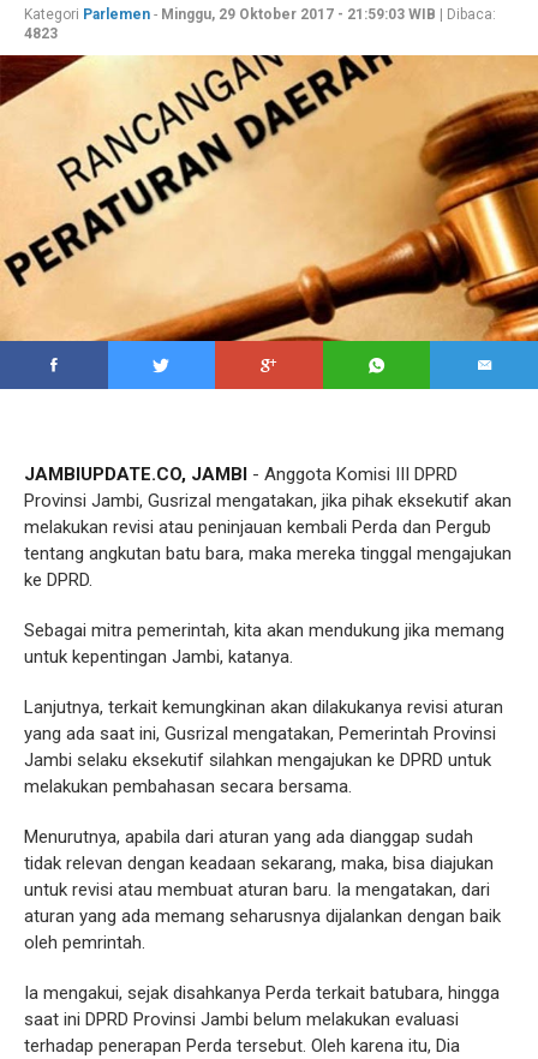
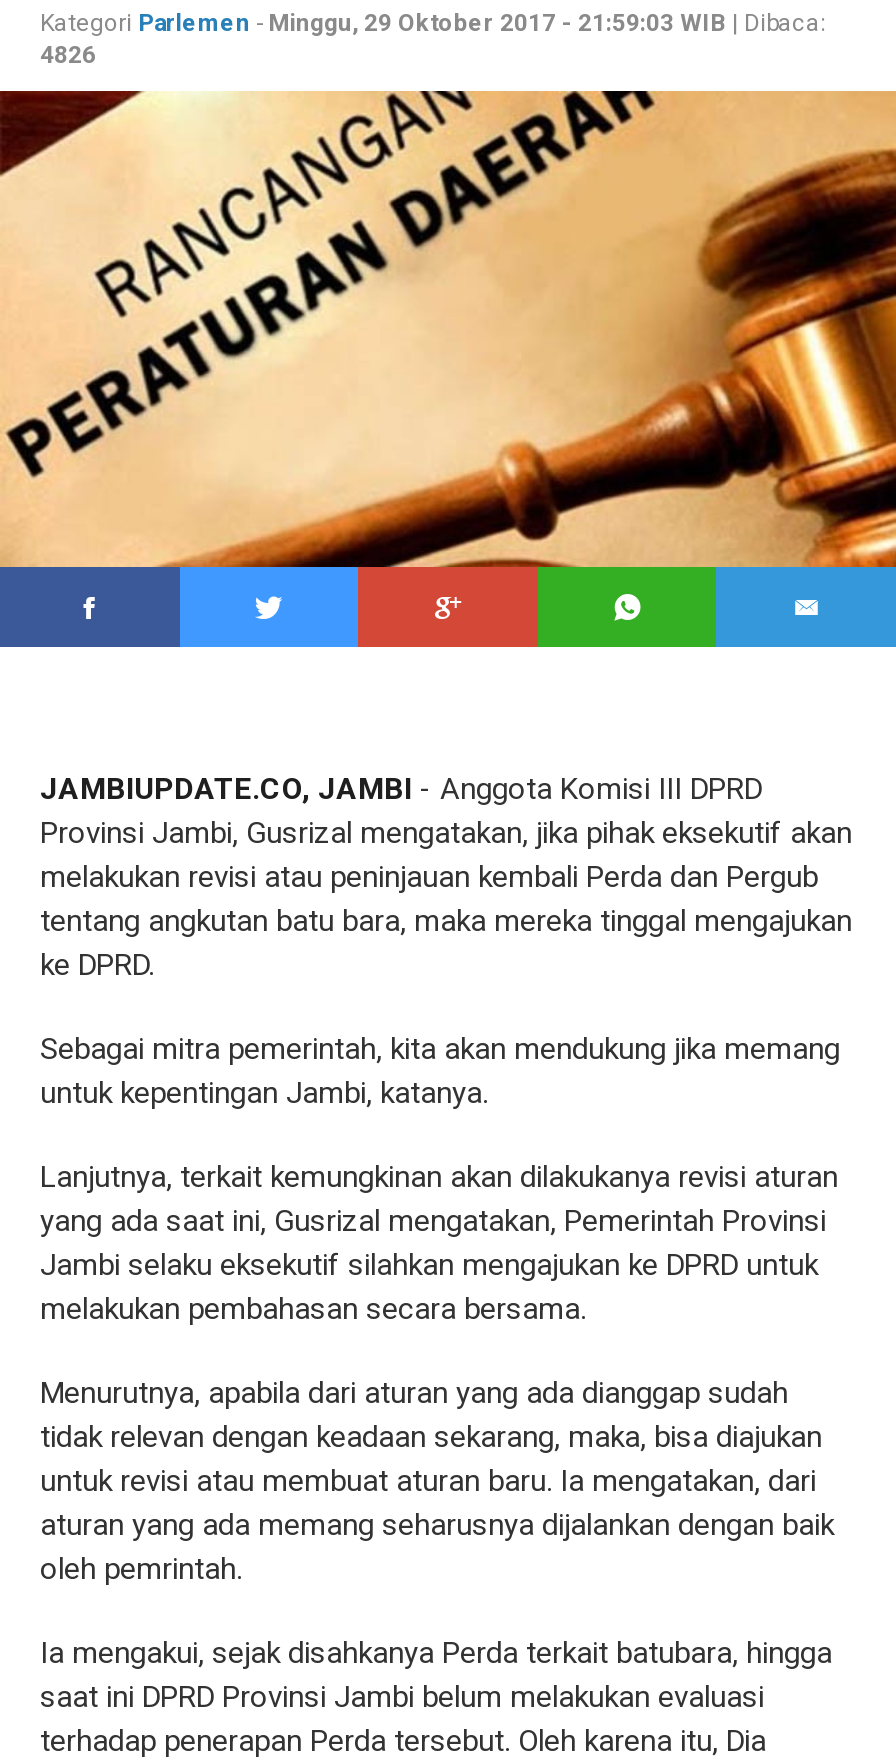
[24,25,58,42] 4823 -> [40,41,96,69] 4826

